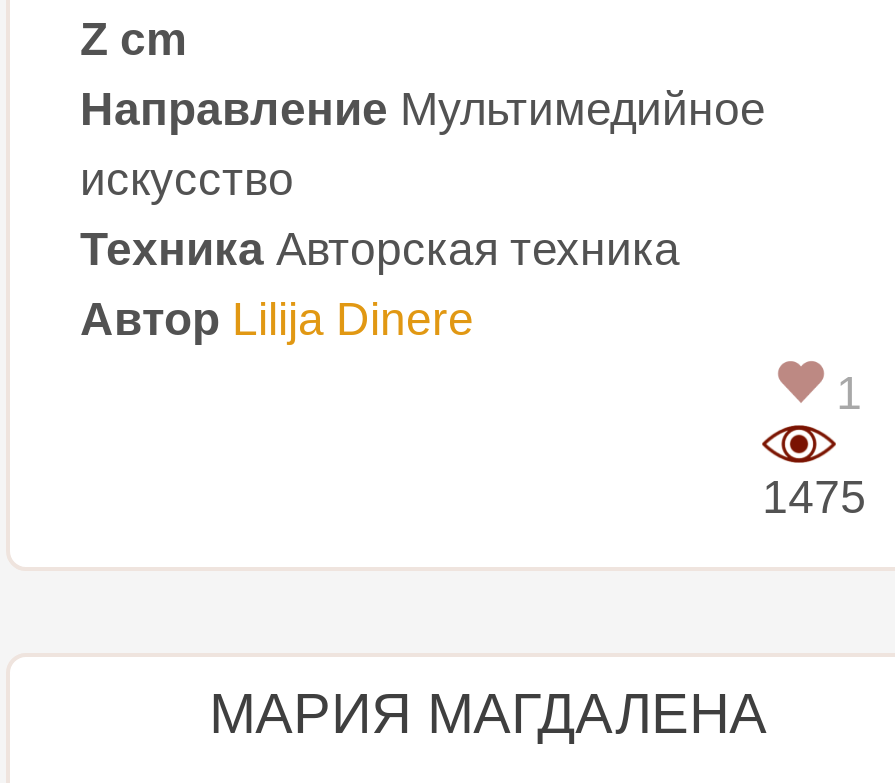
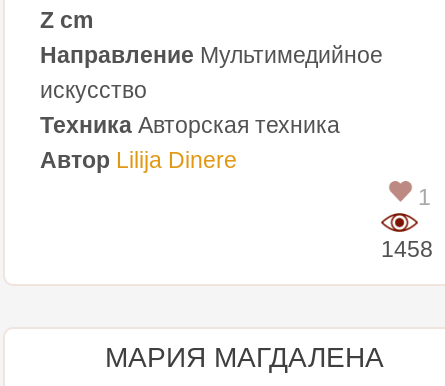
[762,470,866,522] 1475 -> [381,236,433,262] 1458

